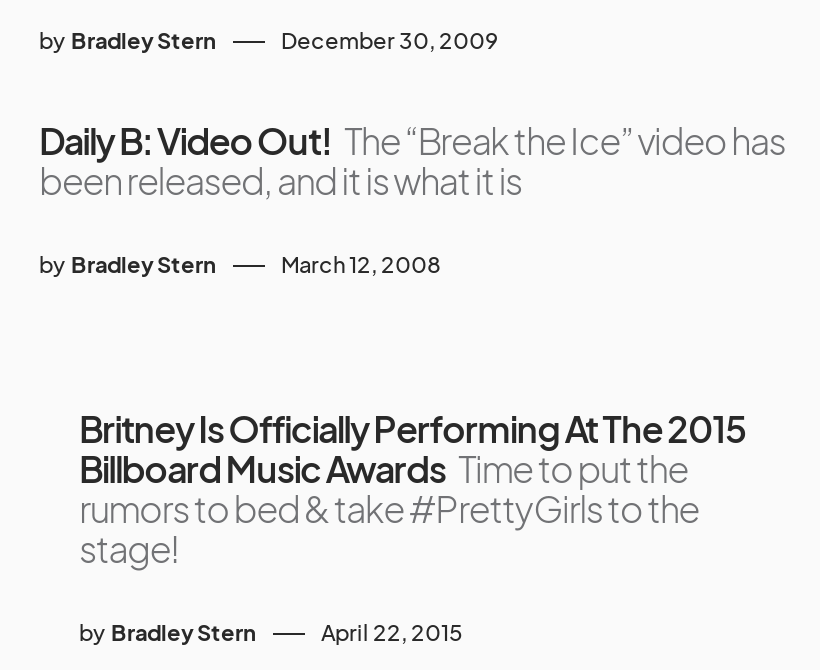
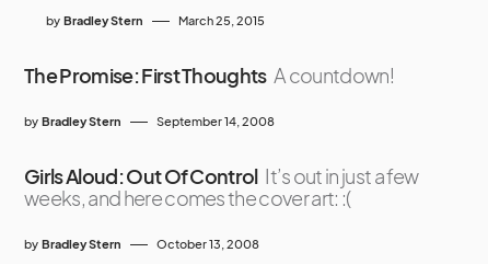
[281,28,499,54] December 30, 2009 -> [178,13,265,28] March 25, 2015
[39,118,785,204] Daily B: Video Out! The “Break the Ice” video has | been released, and it is what it is -> [24,63,394,88] The Promise: First Thoughts A countdown!
[281,252,441,278] March 12, 2008 -> [156,114,275,128] September 14, 2008
[79,406,746,572] Britney Is Officially Performing At The 2015 | Billboard Music Awards Time to put the | rumors to bed & take #PrettyGirls to the | stage! -> [24,164,418,211] Girls Aloud: Out Of Control It’s out in just a few | weeks, and here comes the cover art: :(
[321,620,463,646] April 22, 2015 -> [156,237,259,251] October 13, 2008

